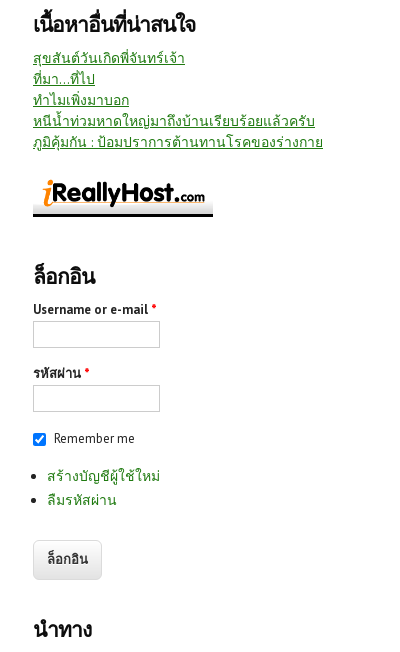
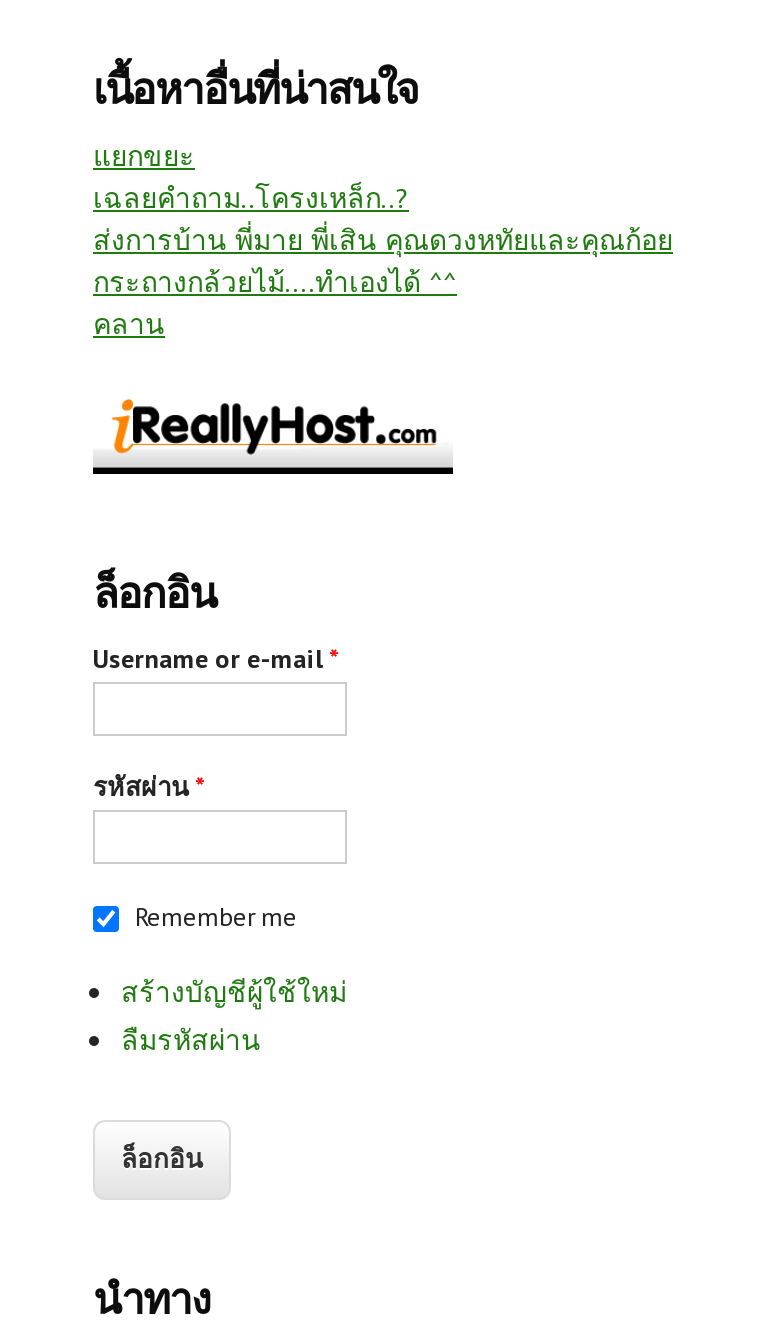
[33,49,323,151] สุขสันต์วันเกิดพี่จันทร์เจ้า | ที่มา...ที่ไป | ทำไมเพิ่งมาบอก | หนีน้ำท่วมหาดใหญ่มาถึงบ้านเรียบร้อยแล้วครับ | ภูมิคุ้มกัน : ป้อมปราการต้านทานโรคของร่างกาย -> [93,138,673,342] แยกขยะ | เฉลยคำถาม..โครงเหล็ก..? | ส่งการบ้าน พี่มาย พี่เสิน คุณดวงหทัยและคุณก้อย | กระถางกล้วยไม้....ทำเองได้ ^^ | คลาน

